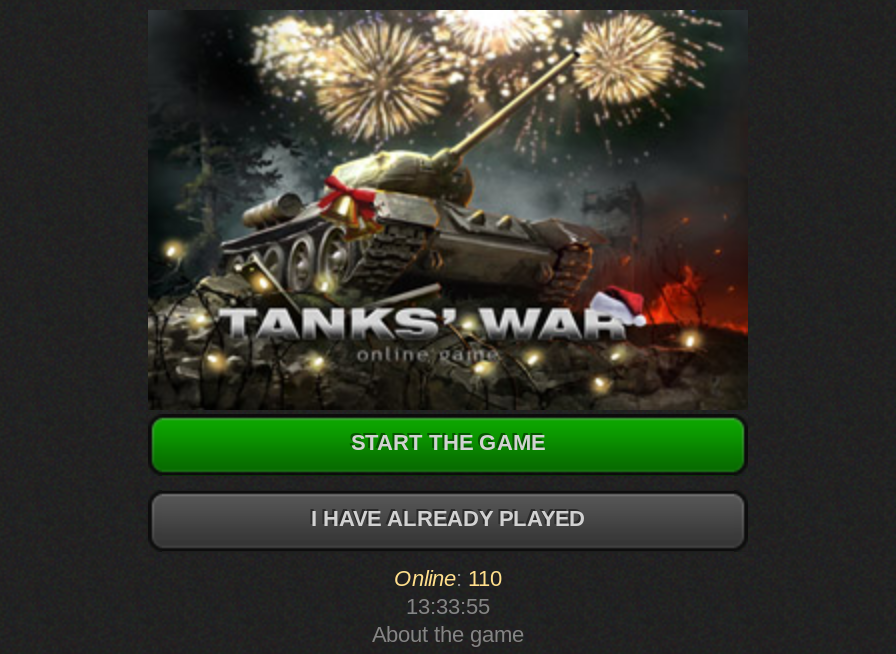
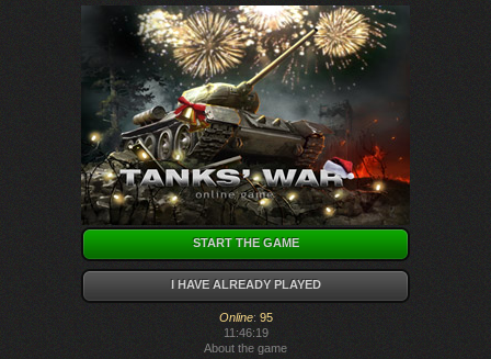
[394,566,502,590] Online: 110 -> [219,311,272,324] Online: 95
[406,594,490,618] 13:33:55 -> [223,326,268,339] 11:46:19

